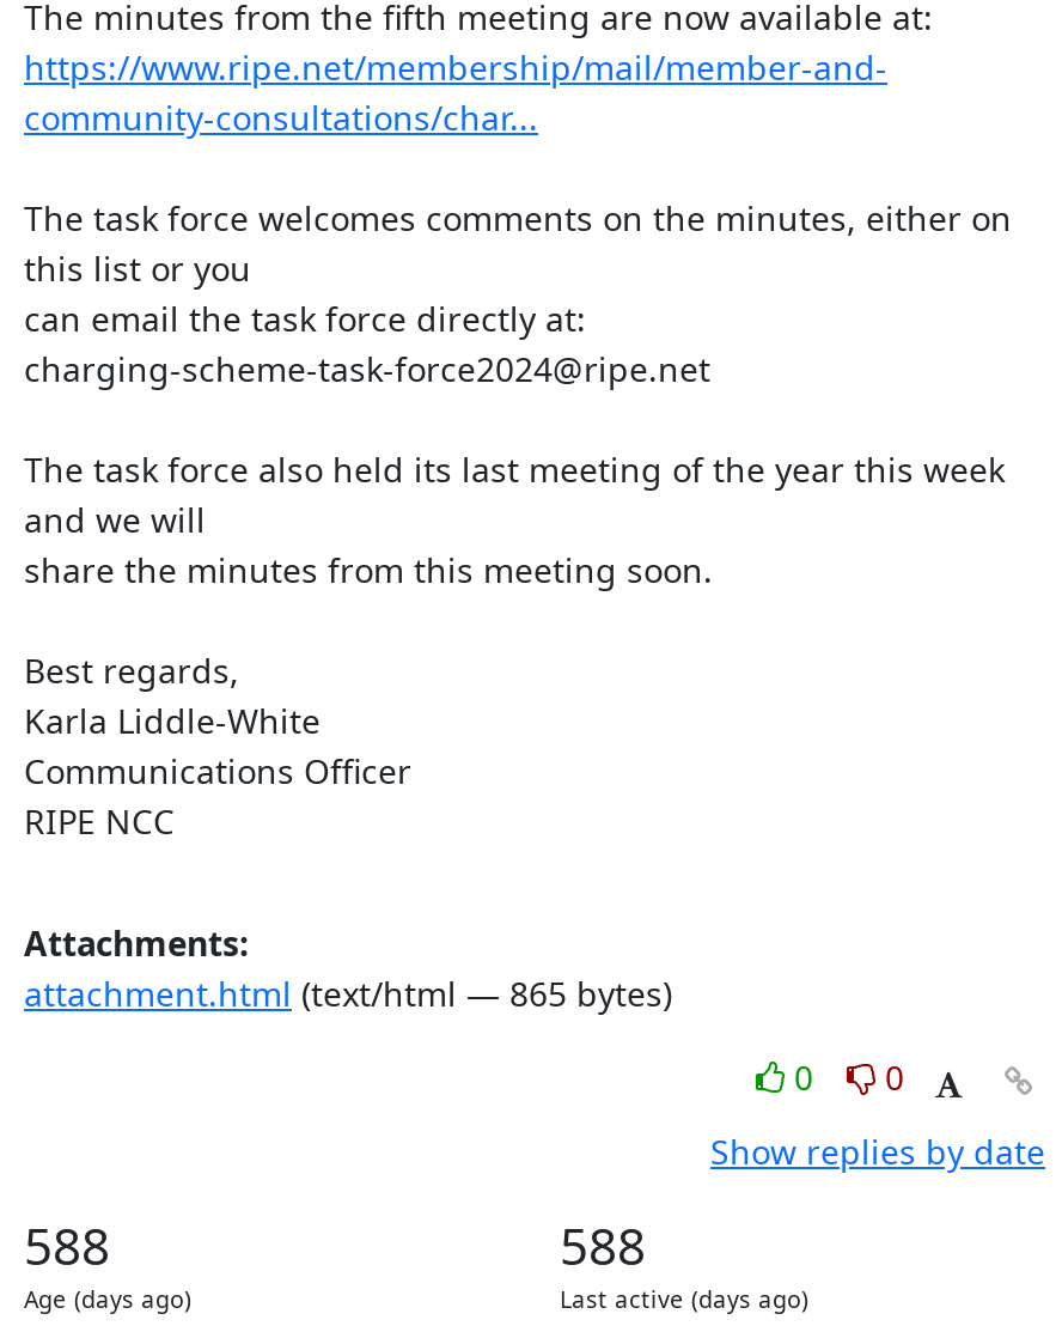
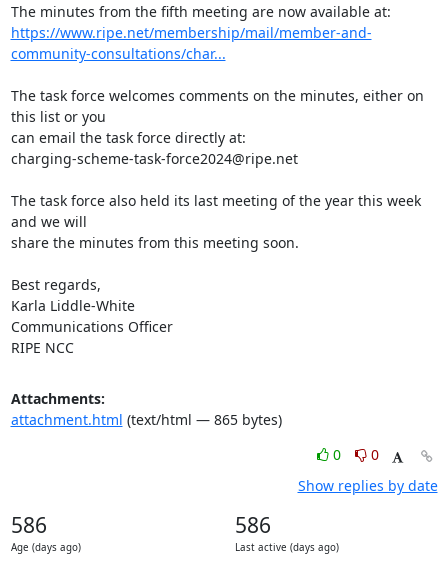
[24,1212,110,1279] 588 -> [10,511,46,539] 586
[560,1212,646,1279] 588 -> [234,511,270,539] 586

